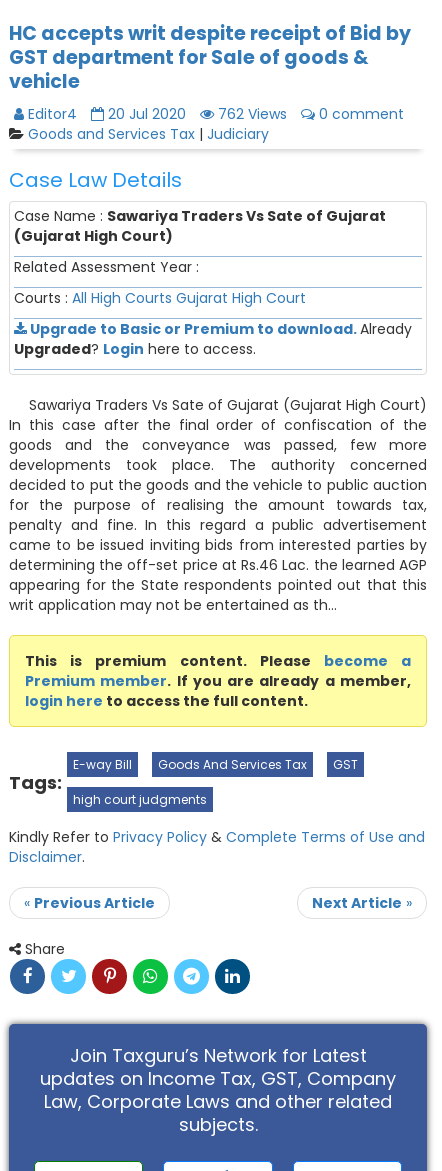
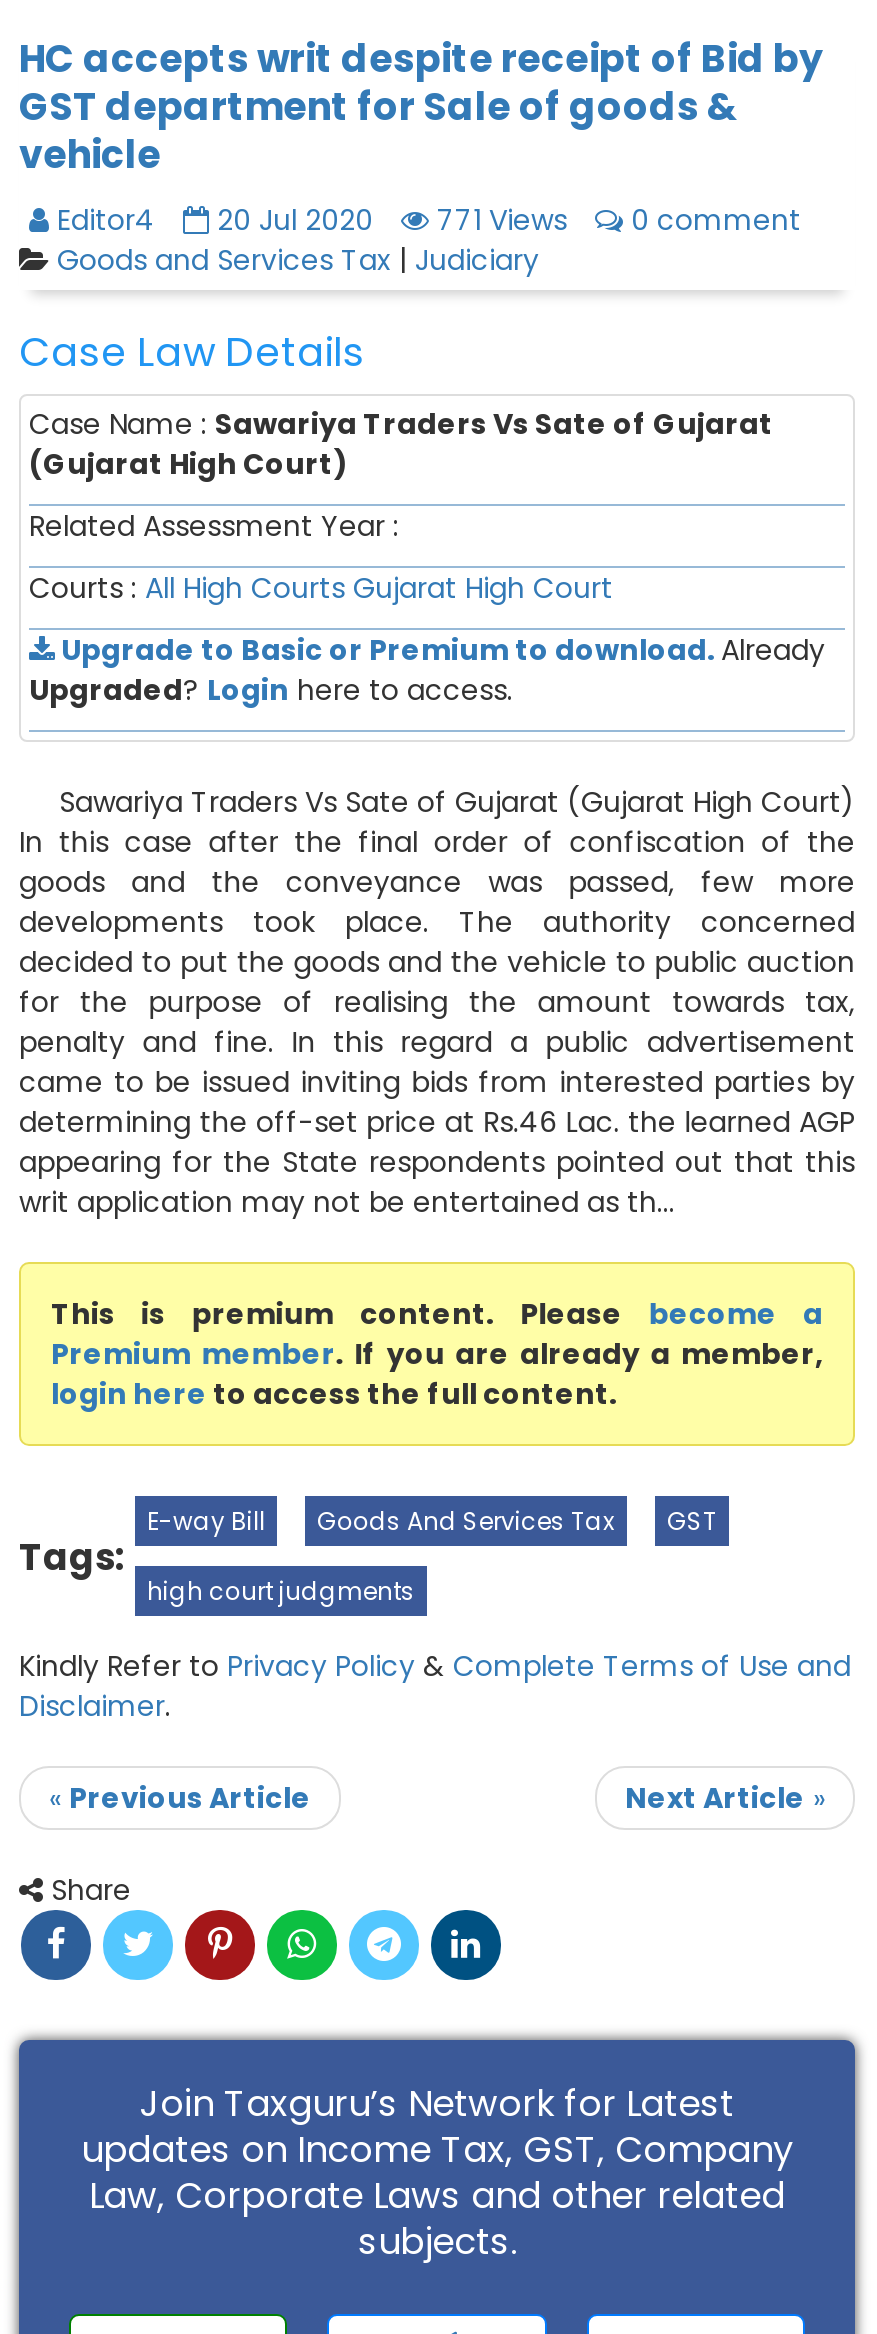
[24,104,404,124] Editor4 20 Jul 2020 762 Views 0 comment -> [49,200,801,240] Editor4 20 Jul 2020 771 Views 0 comment

